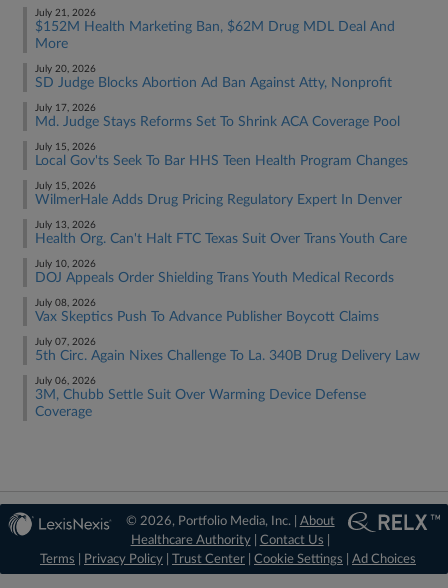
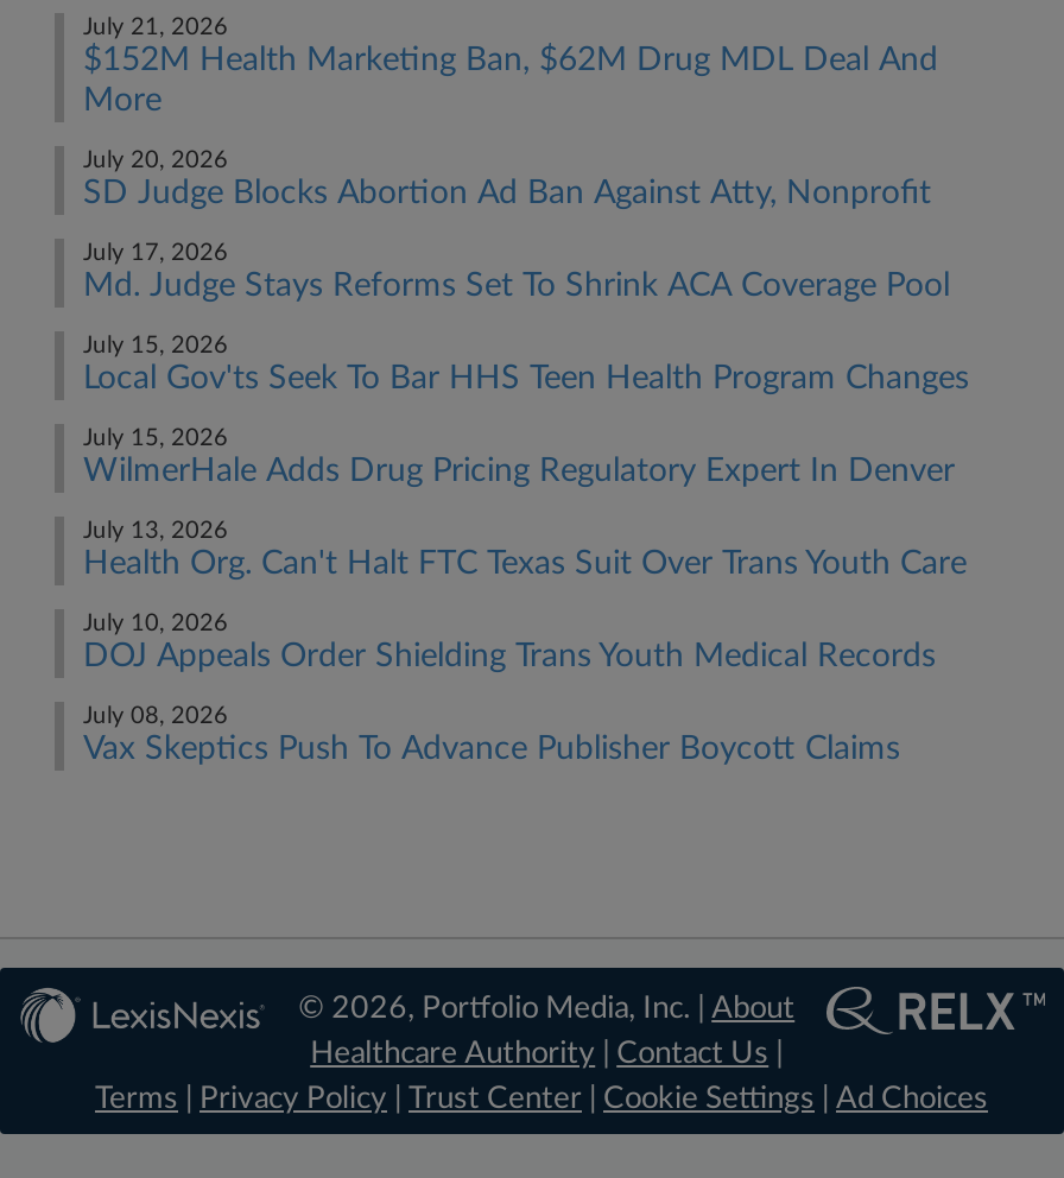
[35,337,420,419] July 07, 2026 | 5th Circ. Again Nixes Challenge To La. 340B Drug Delivery Law | July 06, 2026 | 3M, Chubb Settle Suit Over Warming Device Defense | Coverage -> none

